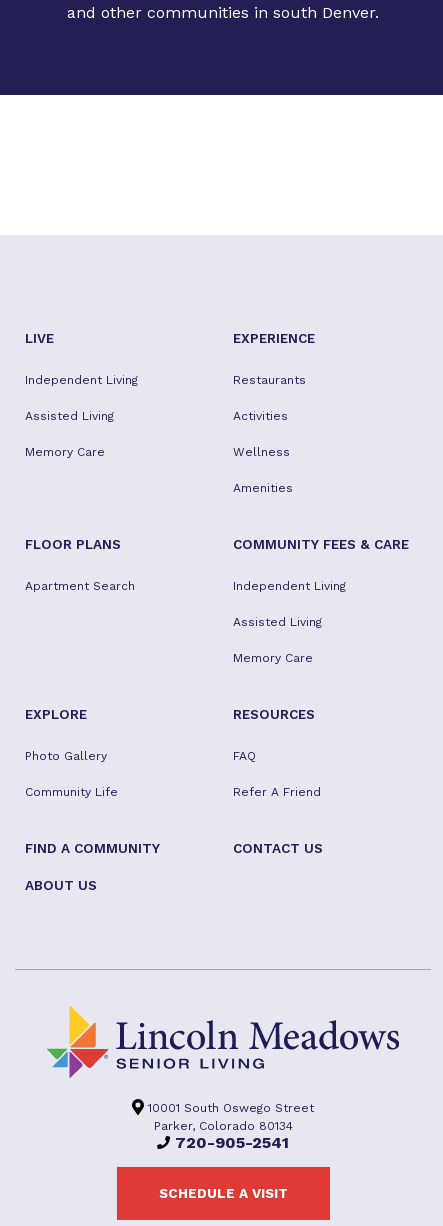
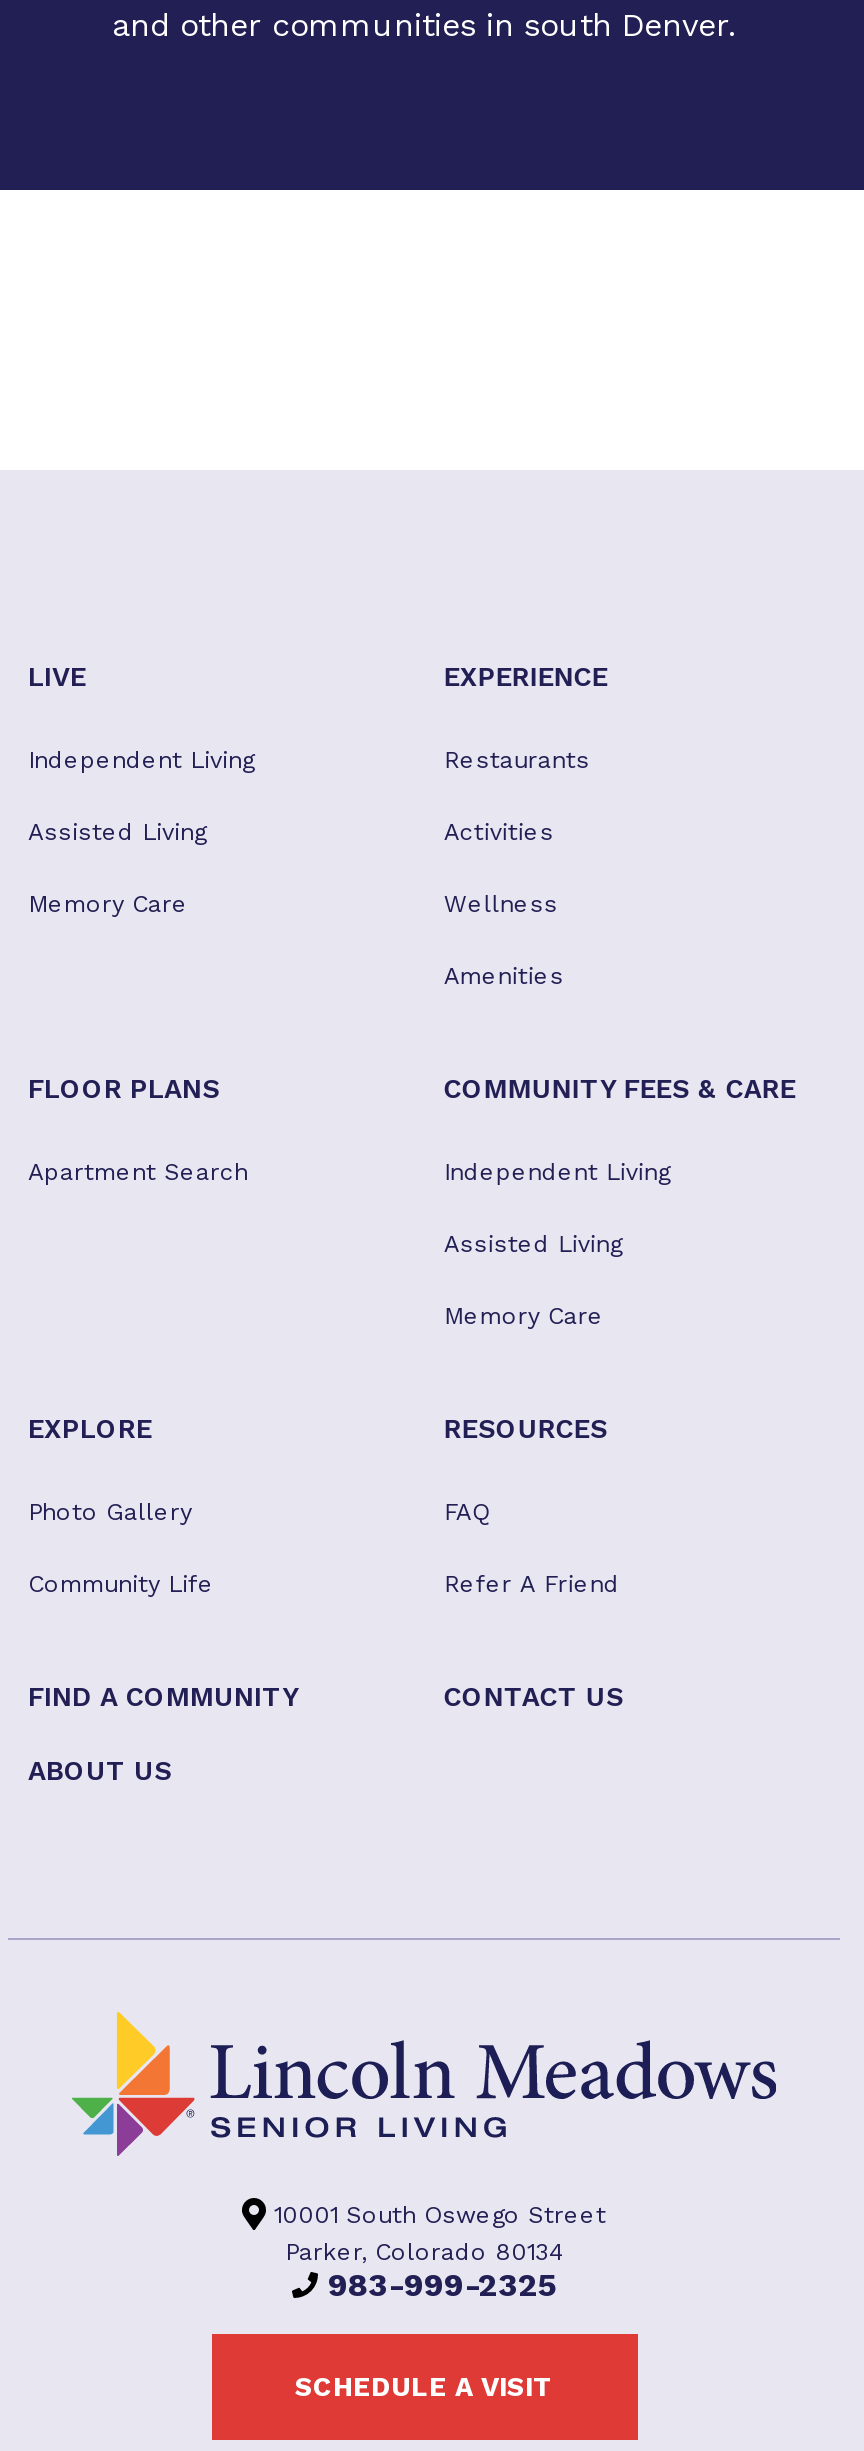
[170,1133,289,1152] 720-905-2541 -> [318,2266,556,2304] 983-999-2325

